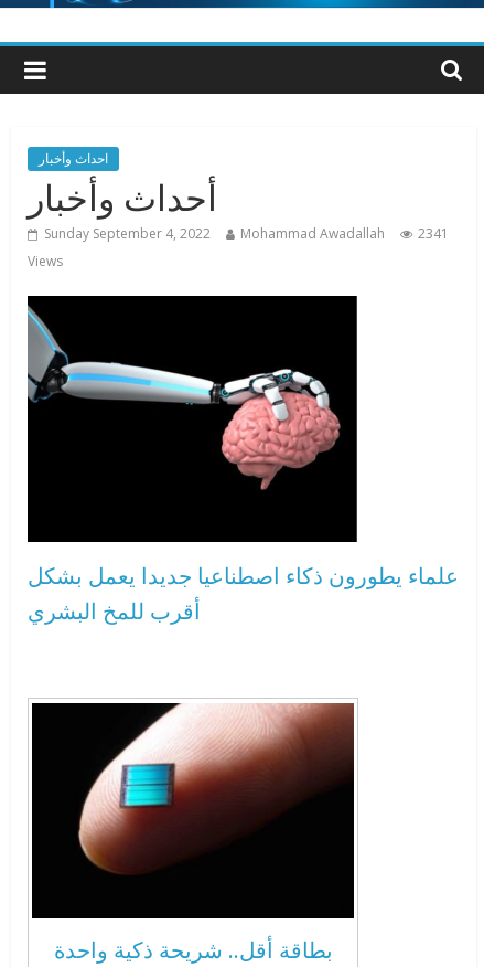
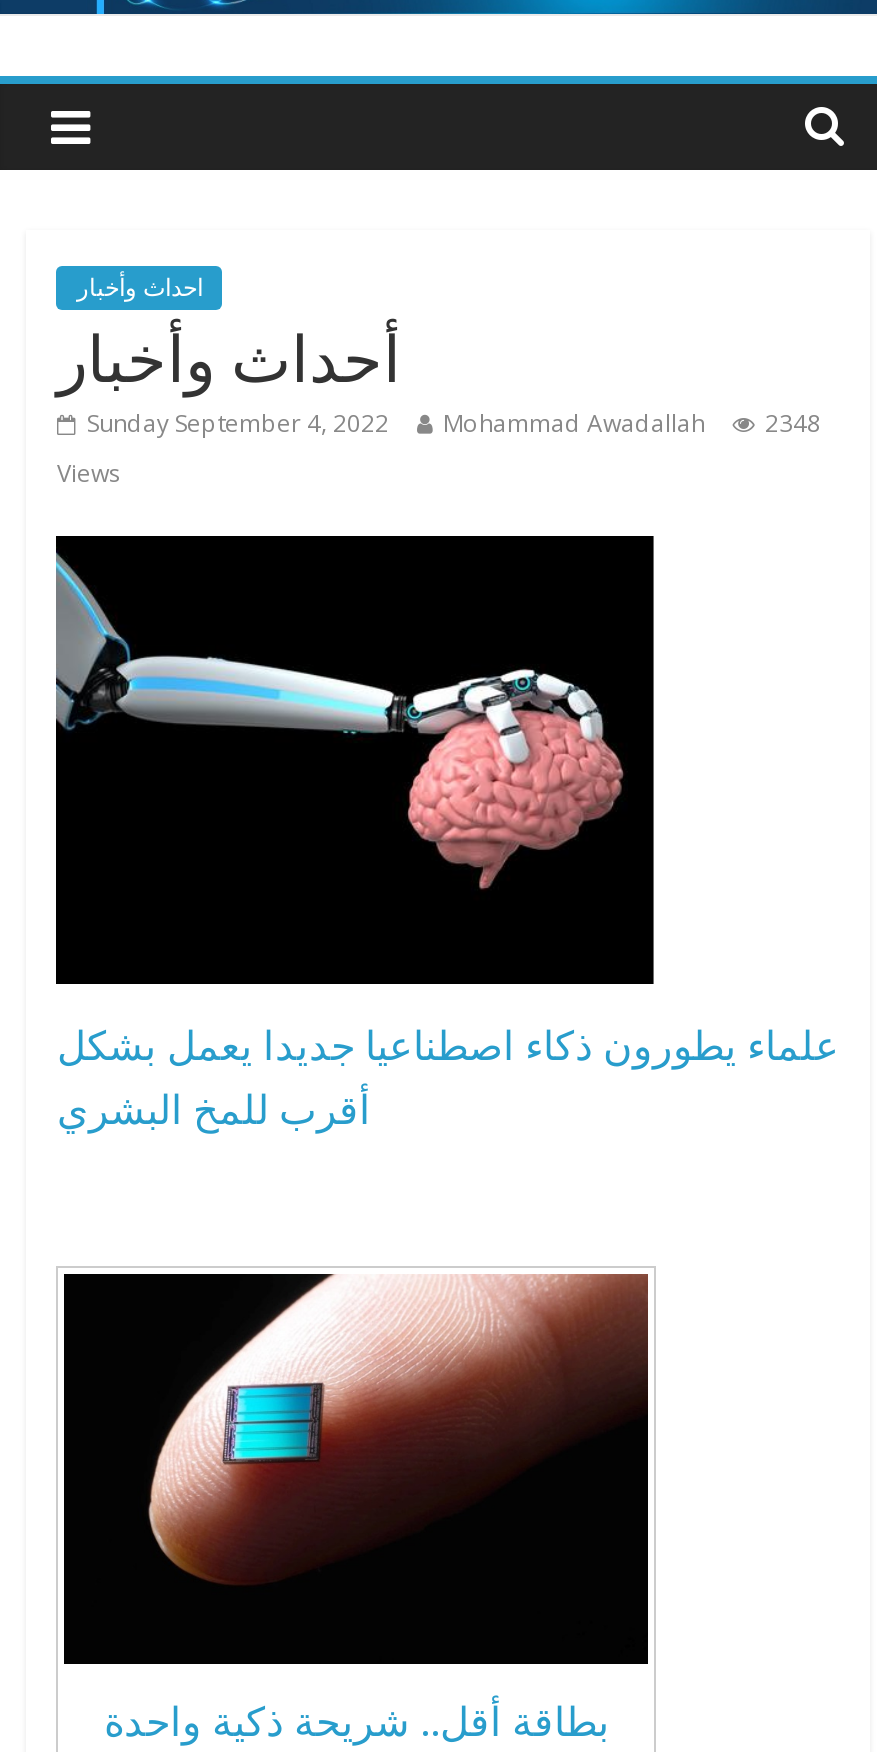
[418,225,449,243] 2341 -> [765,407,821,441] 2348

